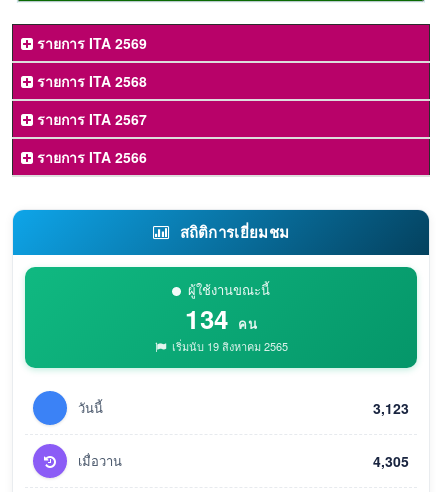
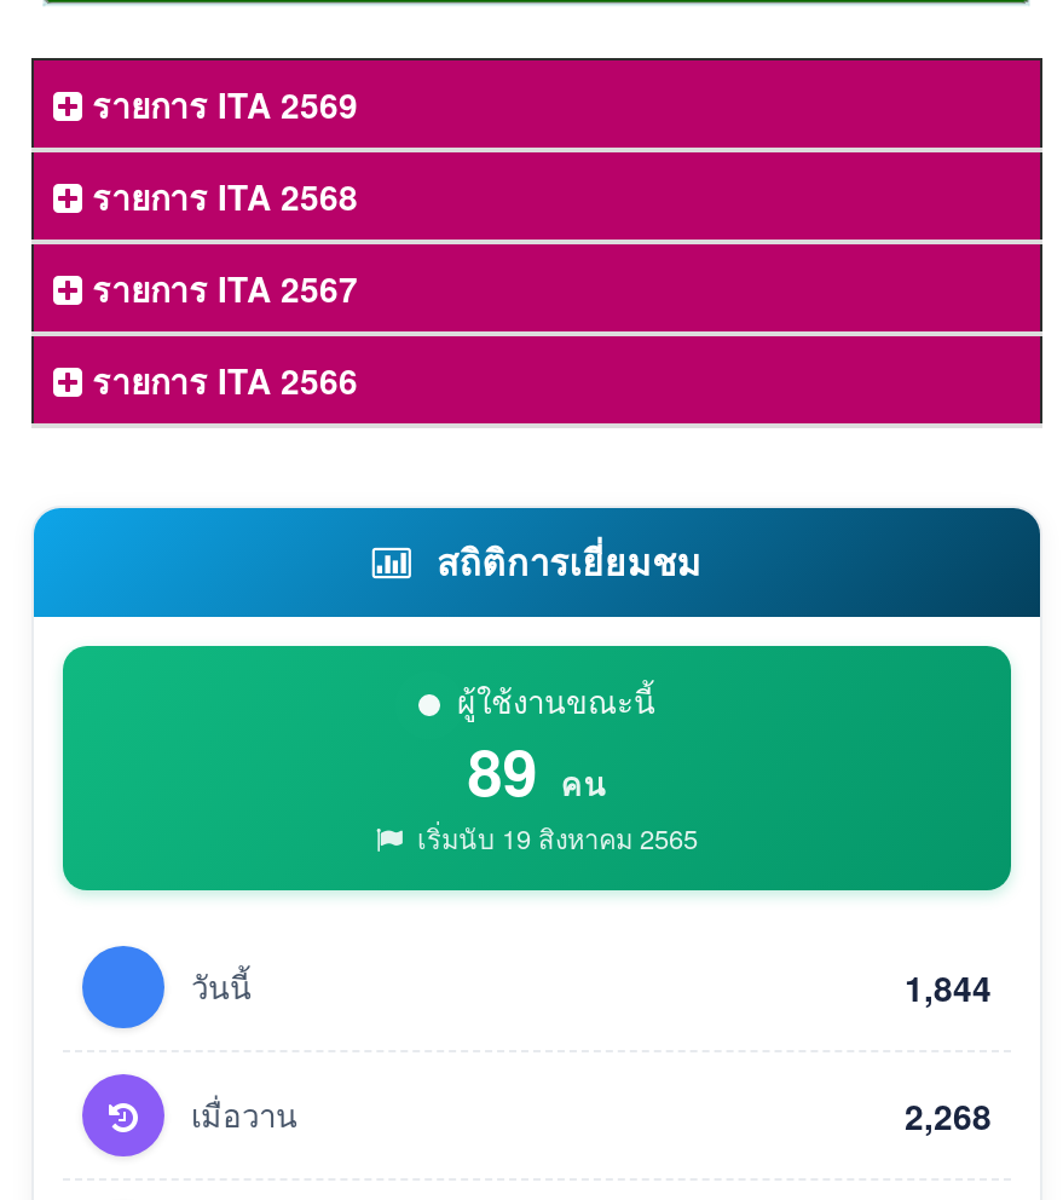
[185,300,257,337] 134 คน -> [467,725,607,815] 89 คน
[373,398,409,418] 3,123 -> [905,962,992,1011] 1,844
[373,451,409,471] 4,305 -> [905,1090,992,1139] 2,268

